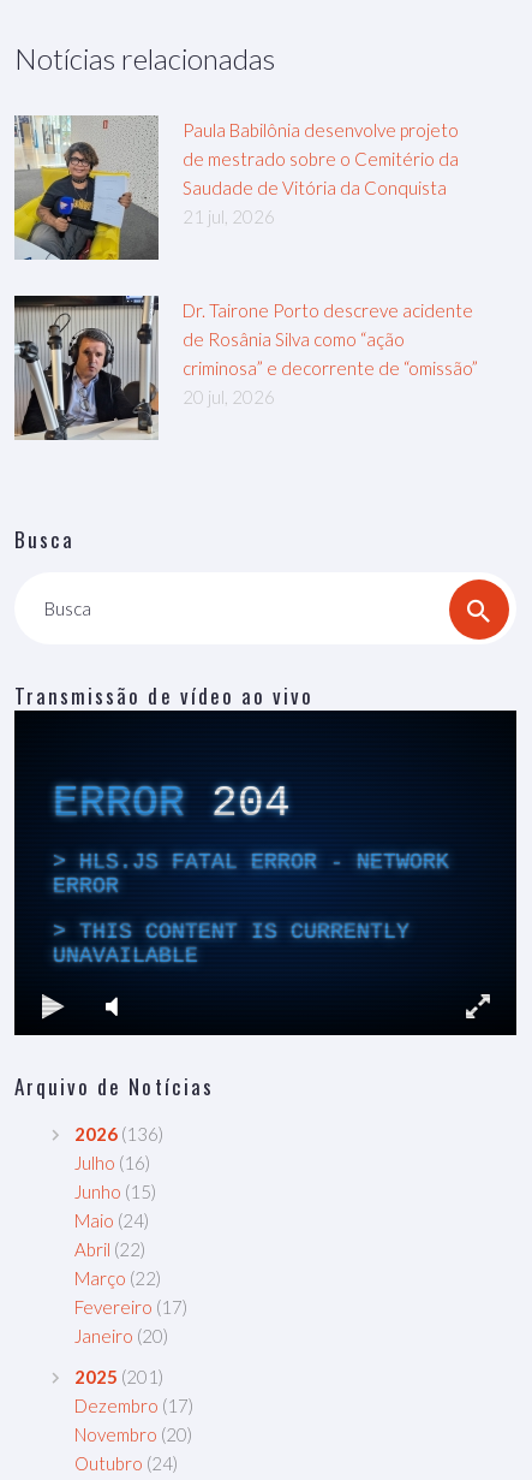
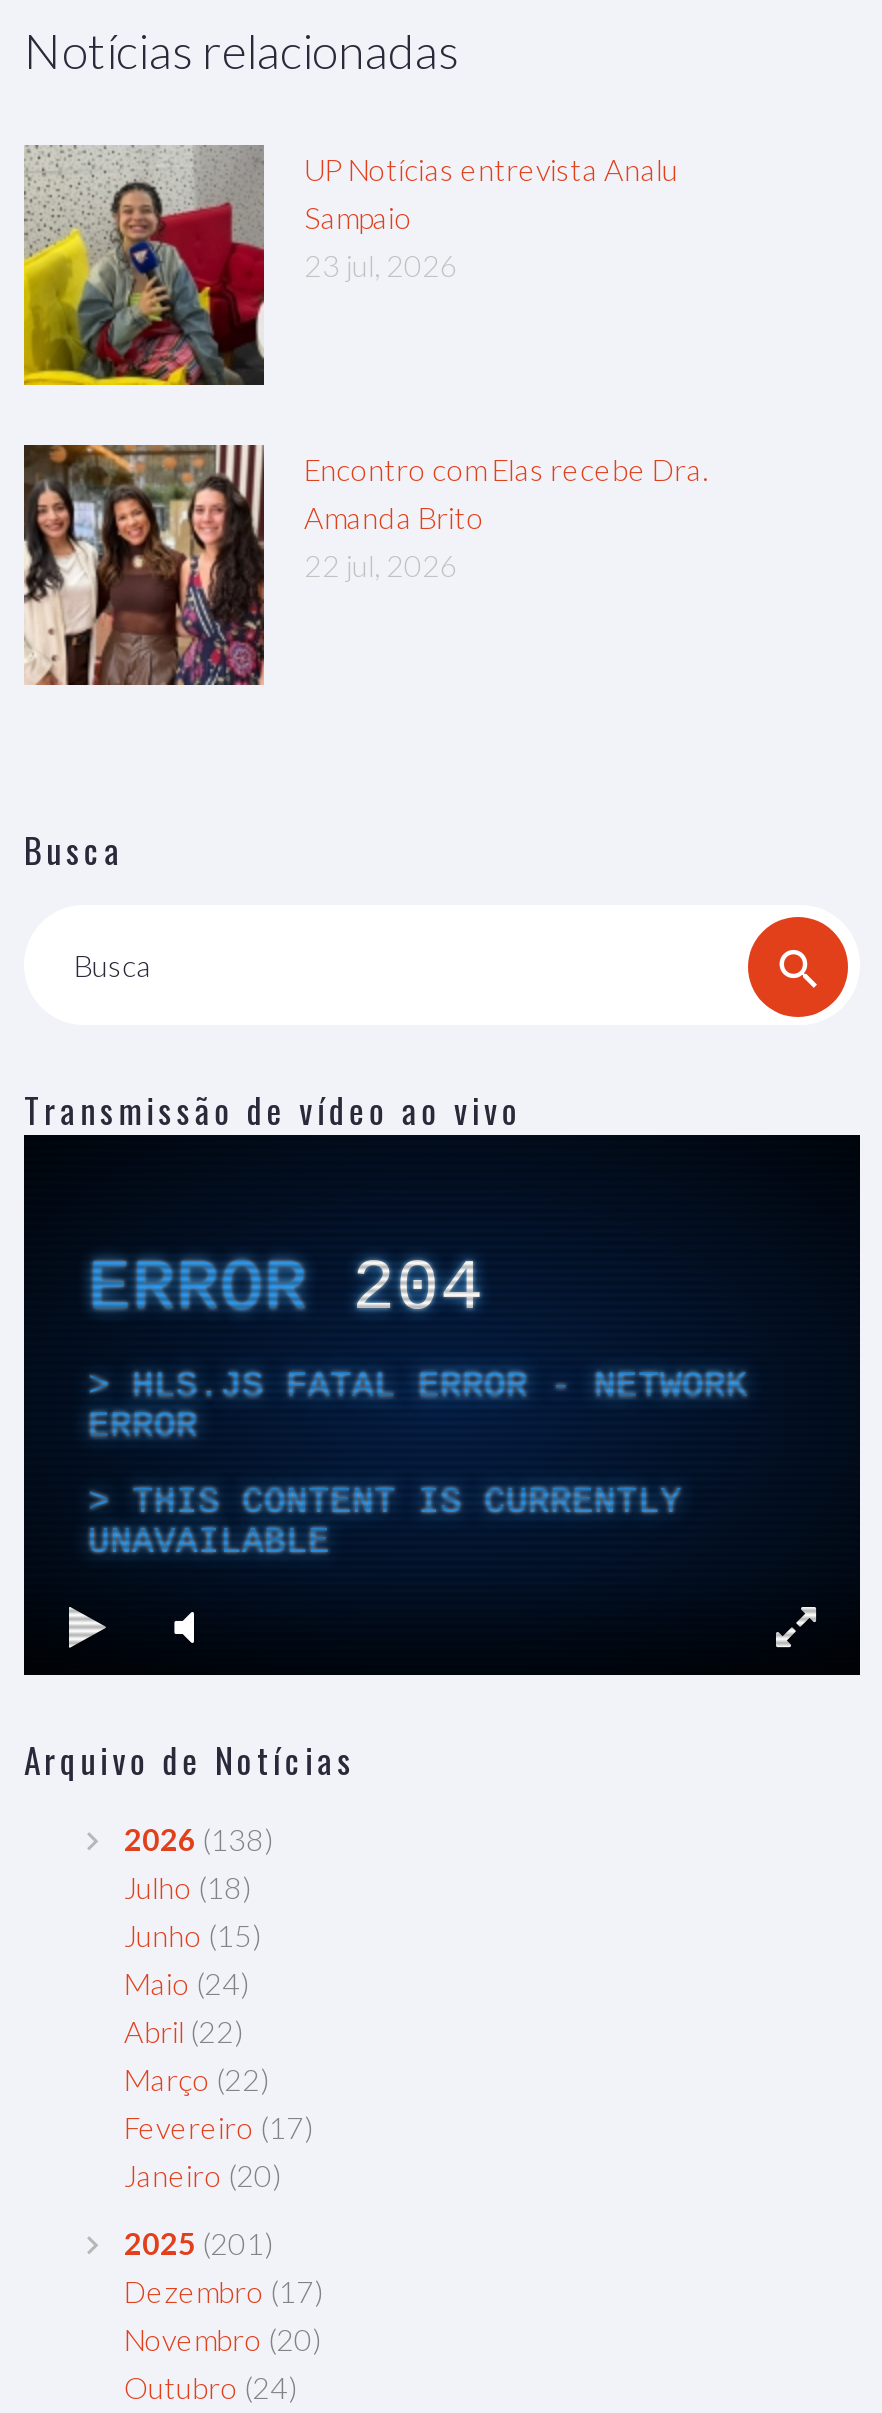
[13,117,459,261] [image] | Paula Babilônia desenvolve projeto | de mestrado sobre o Cemitério da | Saudade de Vitória da Conquista | 21 jul, 2026 -> [22,147,678,387] [image] | UP Notícias entrevista Analu | Sampaio | 23 jul, 2026
[14,295,478,440] [image] | Dr. Tairone Porto descreve acidente | de Rosânia Silva como “ação | criminosa” e decorrente de “omissão” | 20 jul, 2026 -> [22,443,708,687] [image] | Encontro com Elas recebe Dra. | Amanda Brito | 22 jul, 2026
[74,1123,163,1144] 2026 (136) -> [124,1821,272,1857] 2026 (138)
[74,1152,150,1173] Julho (16) -> [124,1869,250,1905] Julho (18)

